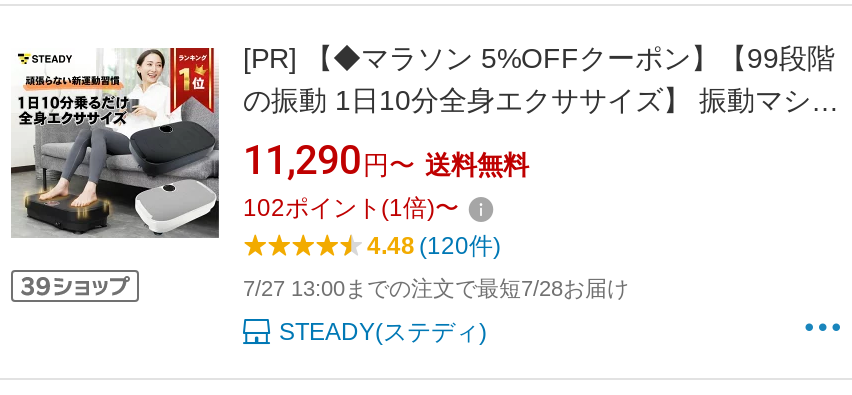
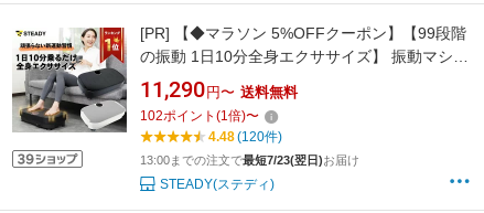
[243,277,629,301] 7/27 13:00までの注文で最短7/28お届け -> [140,154,359,167] 13:00までの注文で最短7/23(翌日)お届け

